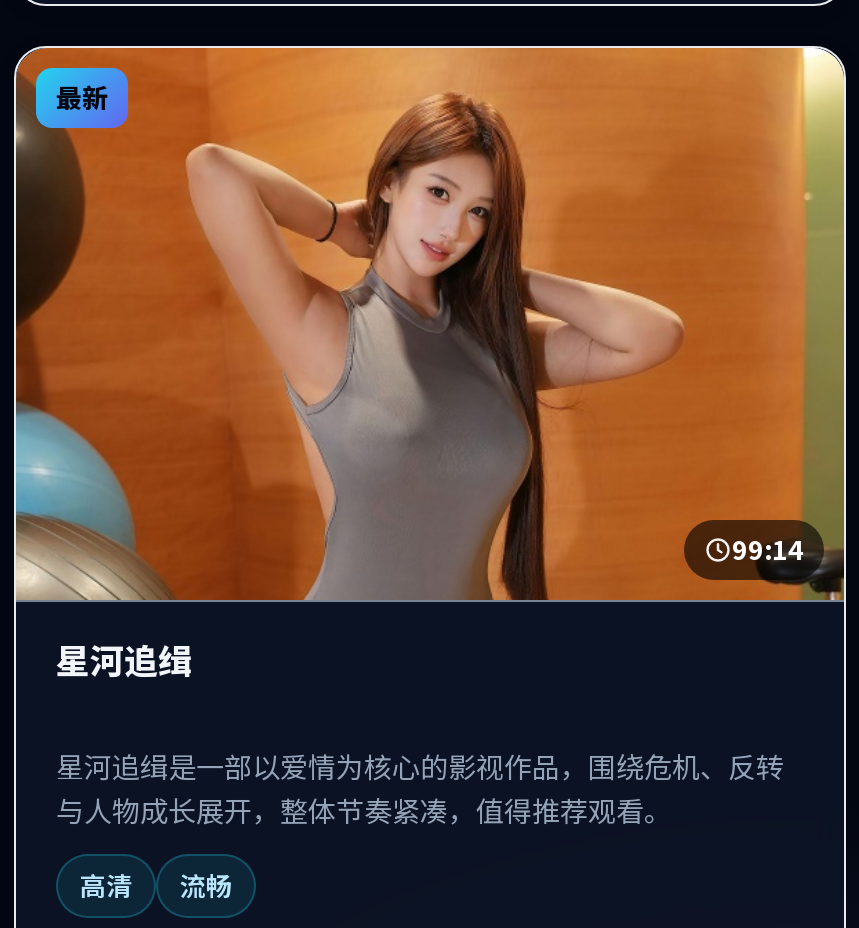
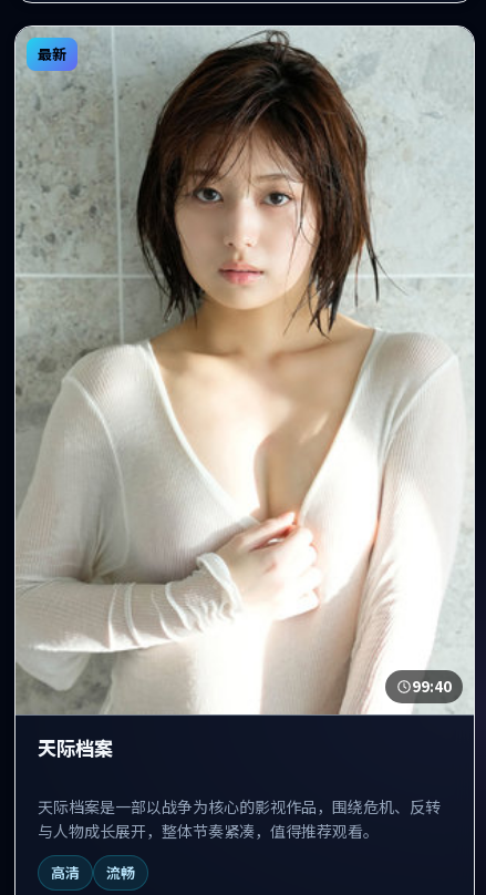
[14,46,846,602] [image] | 99:14 -> [14,25,475,716] [image] | 99:40
[56,634,192,684] 星河追缉 -> [38,733,113,761] 天际档案
[56,746,784,786] 星河追缉是一部以爱情为核心的影视作品，围绕危机、反转 -> [38,795,441,817] 天际档案是一部以战争为核心的影视作品，围绕危机、反转

